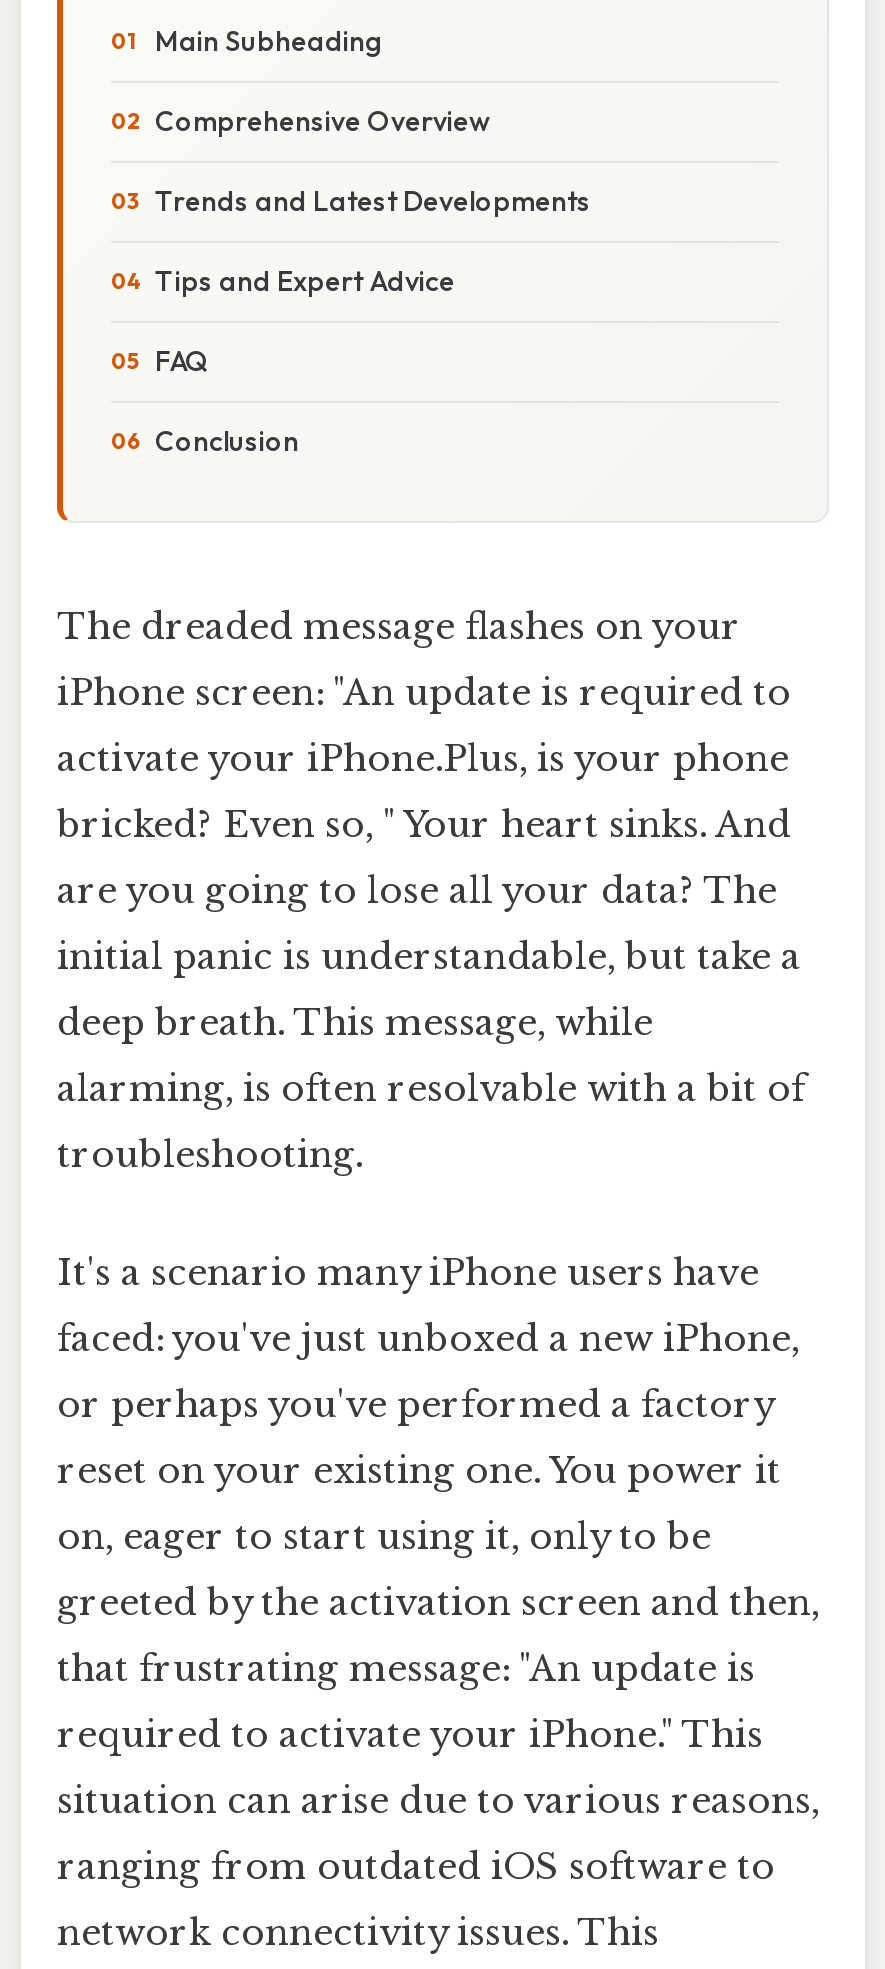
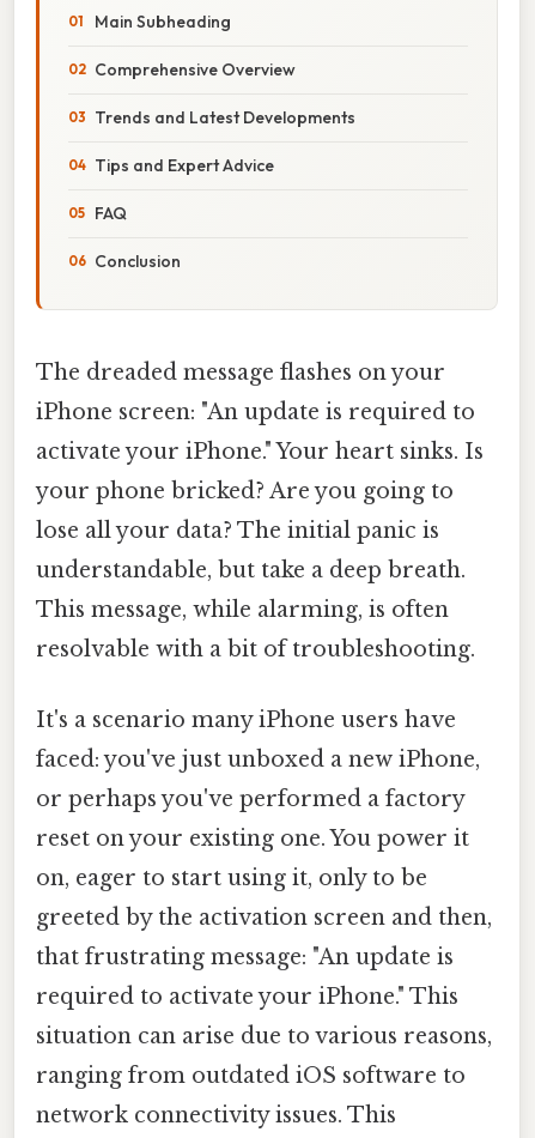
[57,737,805,1177] activate your iPhone.Plus, is your phone | bricked? Even so, " Your heart sinks. And | are you going to lose all your data? The | initial panic is understandable, but take a | deep breath. This message, while | alarming, is often resolvable with a bit of | troubleshooting. -> [36,438,484,662] activate your iPhone." Your heart sinks. Is | your phone bricked? Are you going to | lose all your data? The initial panic is | understandable, but take a deep breath. | This message, while alarming, is often | resolvable with a bit of troubleshooting.

